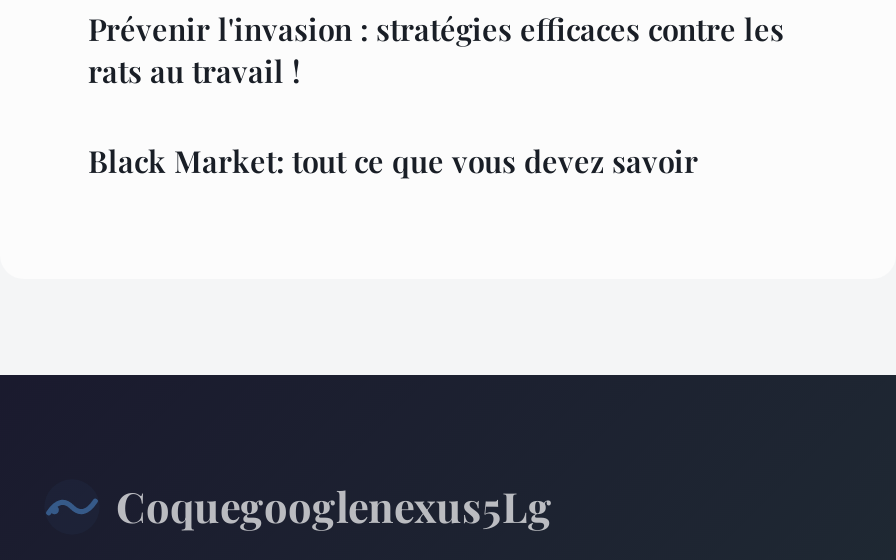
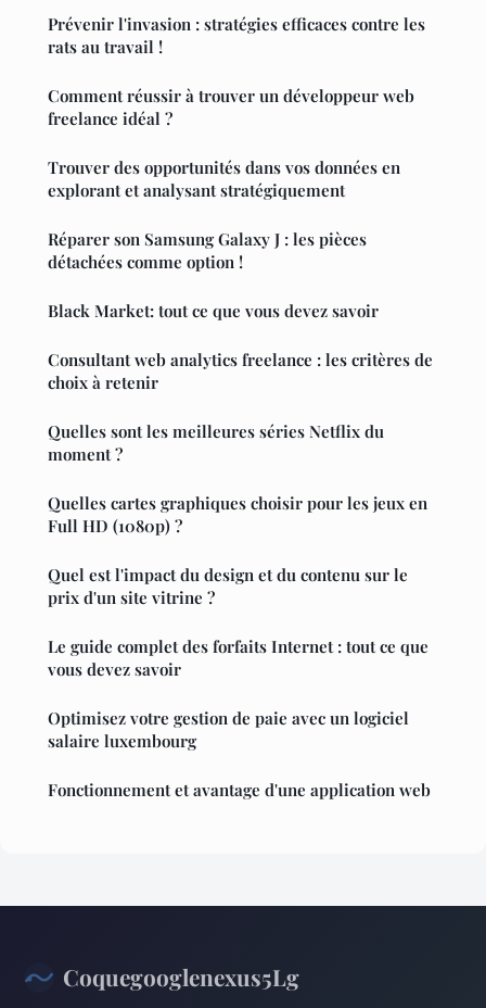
none -> [48,85,414,273] Comment réussir à trouver un développeur web | freelance idéal ? | Trouver des opportunités dans vos données en | explorant et analysant stratégiquement | Réparer son Samsung Galaxy J : les pièces | détachées comme option !
none -> [48,349,433,801] Consultant web analytics freelance : les critères de | choix à retenir | Quelles sont les meilleures séries Netflix du | moment ? | Quelles cartes graphiques choisir pour les jeux en | Full HD (1080p) ? | Quel est l'impact du design et du contenu sur le | prix d'un site vitrine ? | Le guide complet des forfaits Internet : tout ce que | vous devez savoir | Optimisez votre gestion de paie avec un logiciel | salaire luxembourg | Fonctionnement et avantage d'une application web

